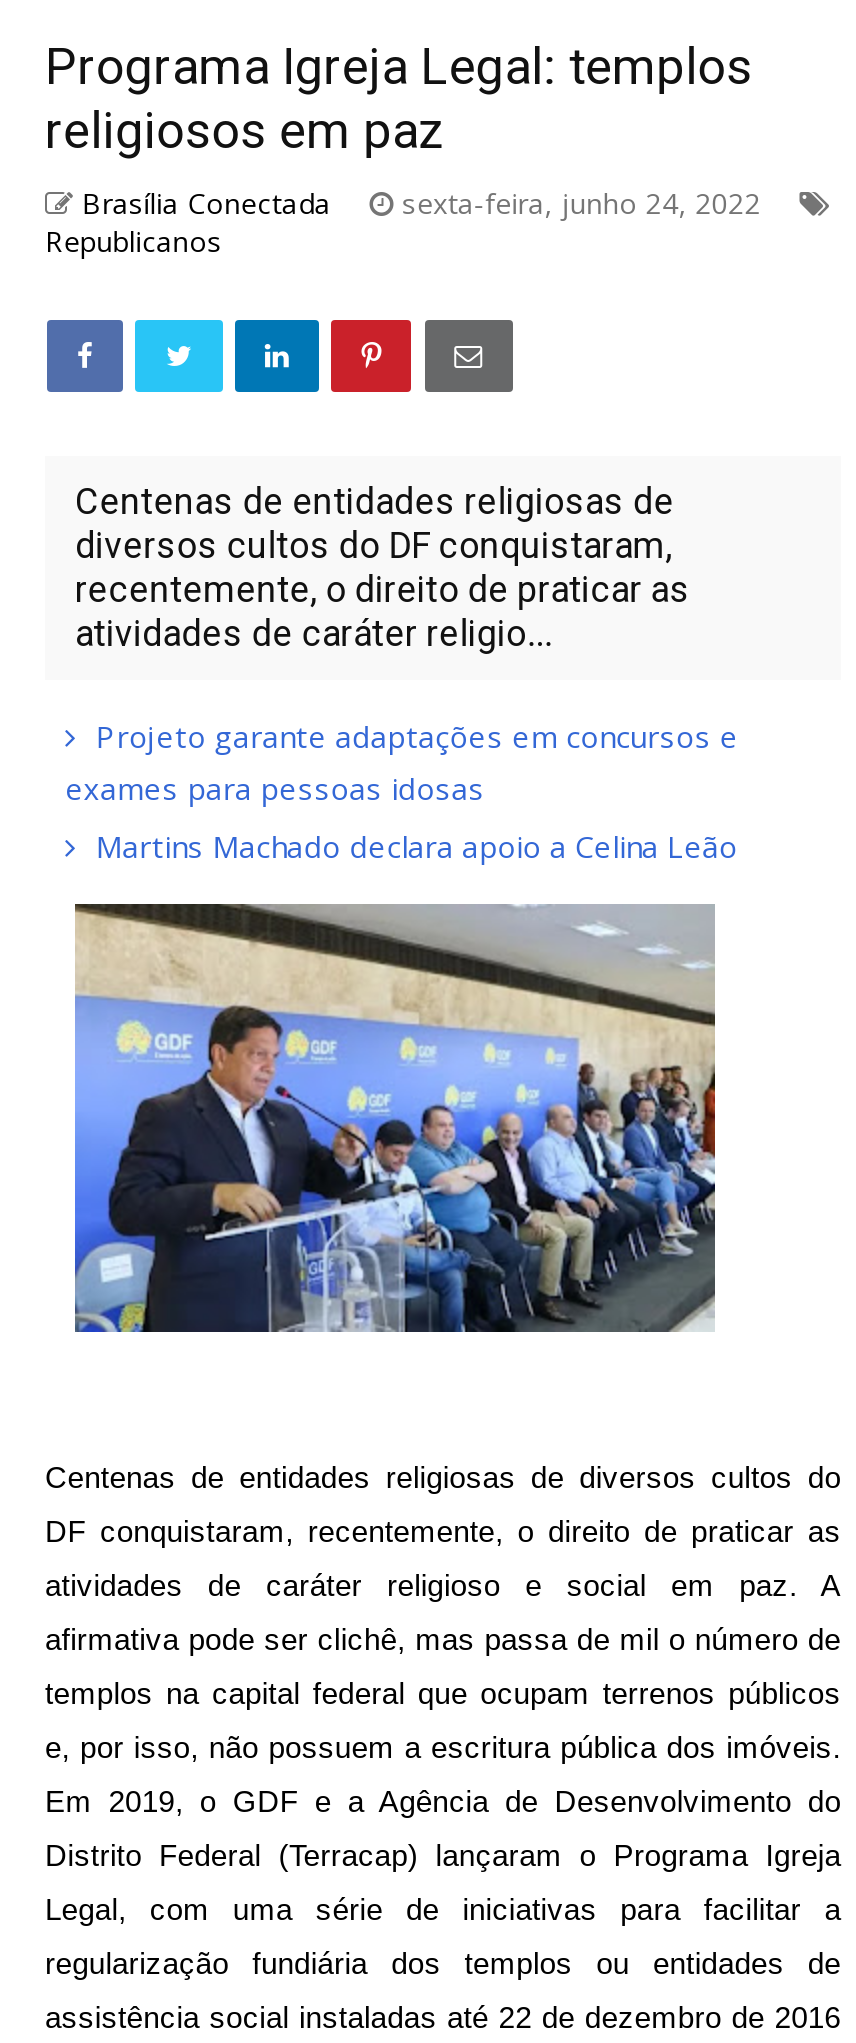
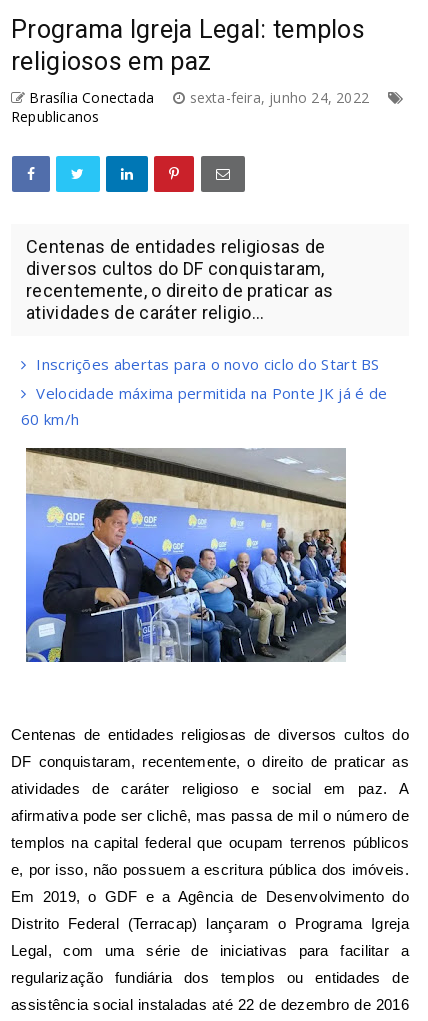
[65,716,738,866] Projeto garante adaptações em concursos e | exames para pessoas idosas | Martins Machado declara apoio a Celina Leão -> [21,354,387,429] Inscrições abertas para o novo ciclo do Start BS | Velocidade máxima permitida na Ponte JK já é de | 60 km/h

